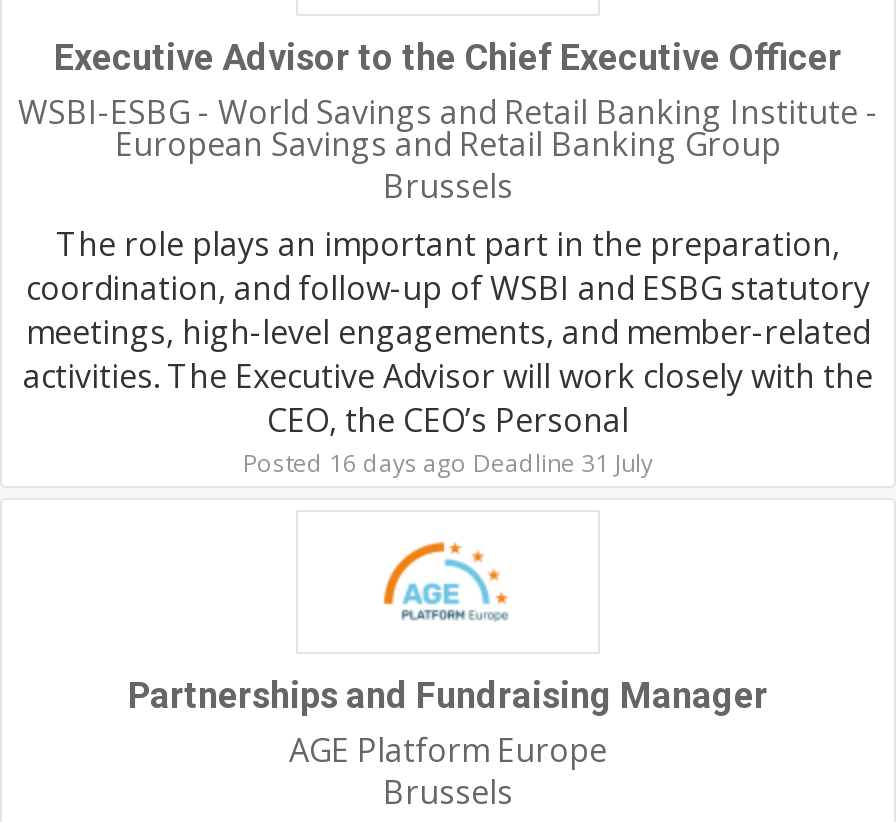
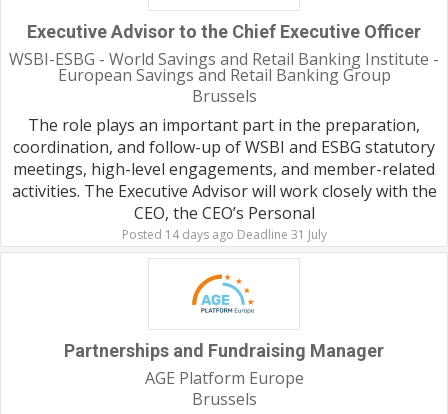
[243,446,653,480] Posted 16 days ago Deadline 31 July -> [121,226,326,243] Posted 14 days ago Deadline 31 July

